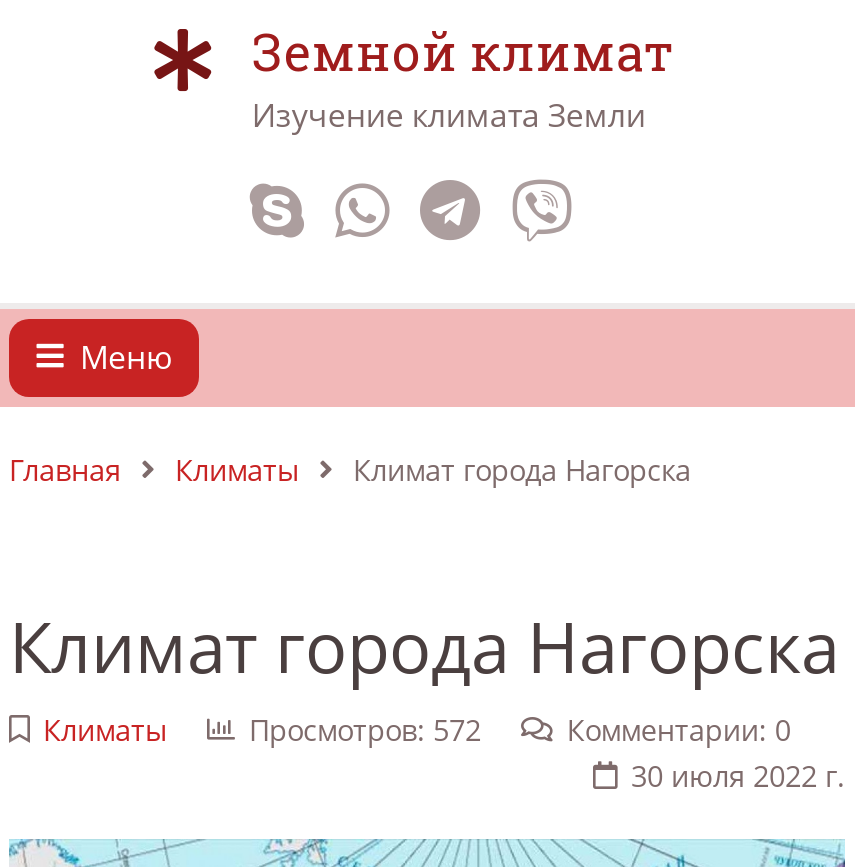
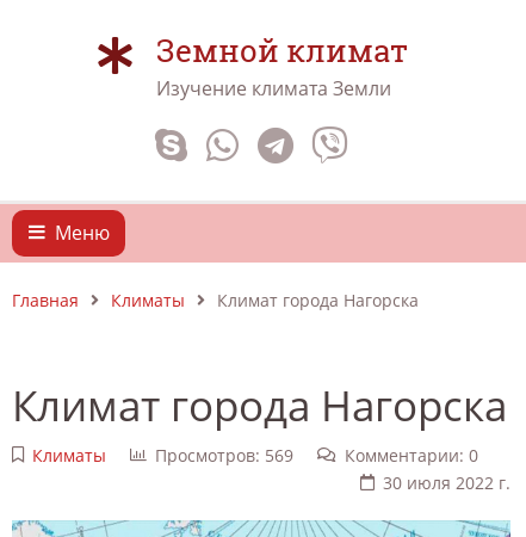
[249,711,481,749] Просмотров: 572 -> [155,444,293,467] Просмотров: 569

